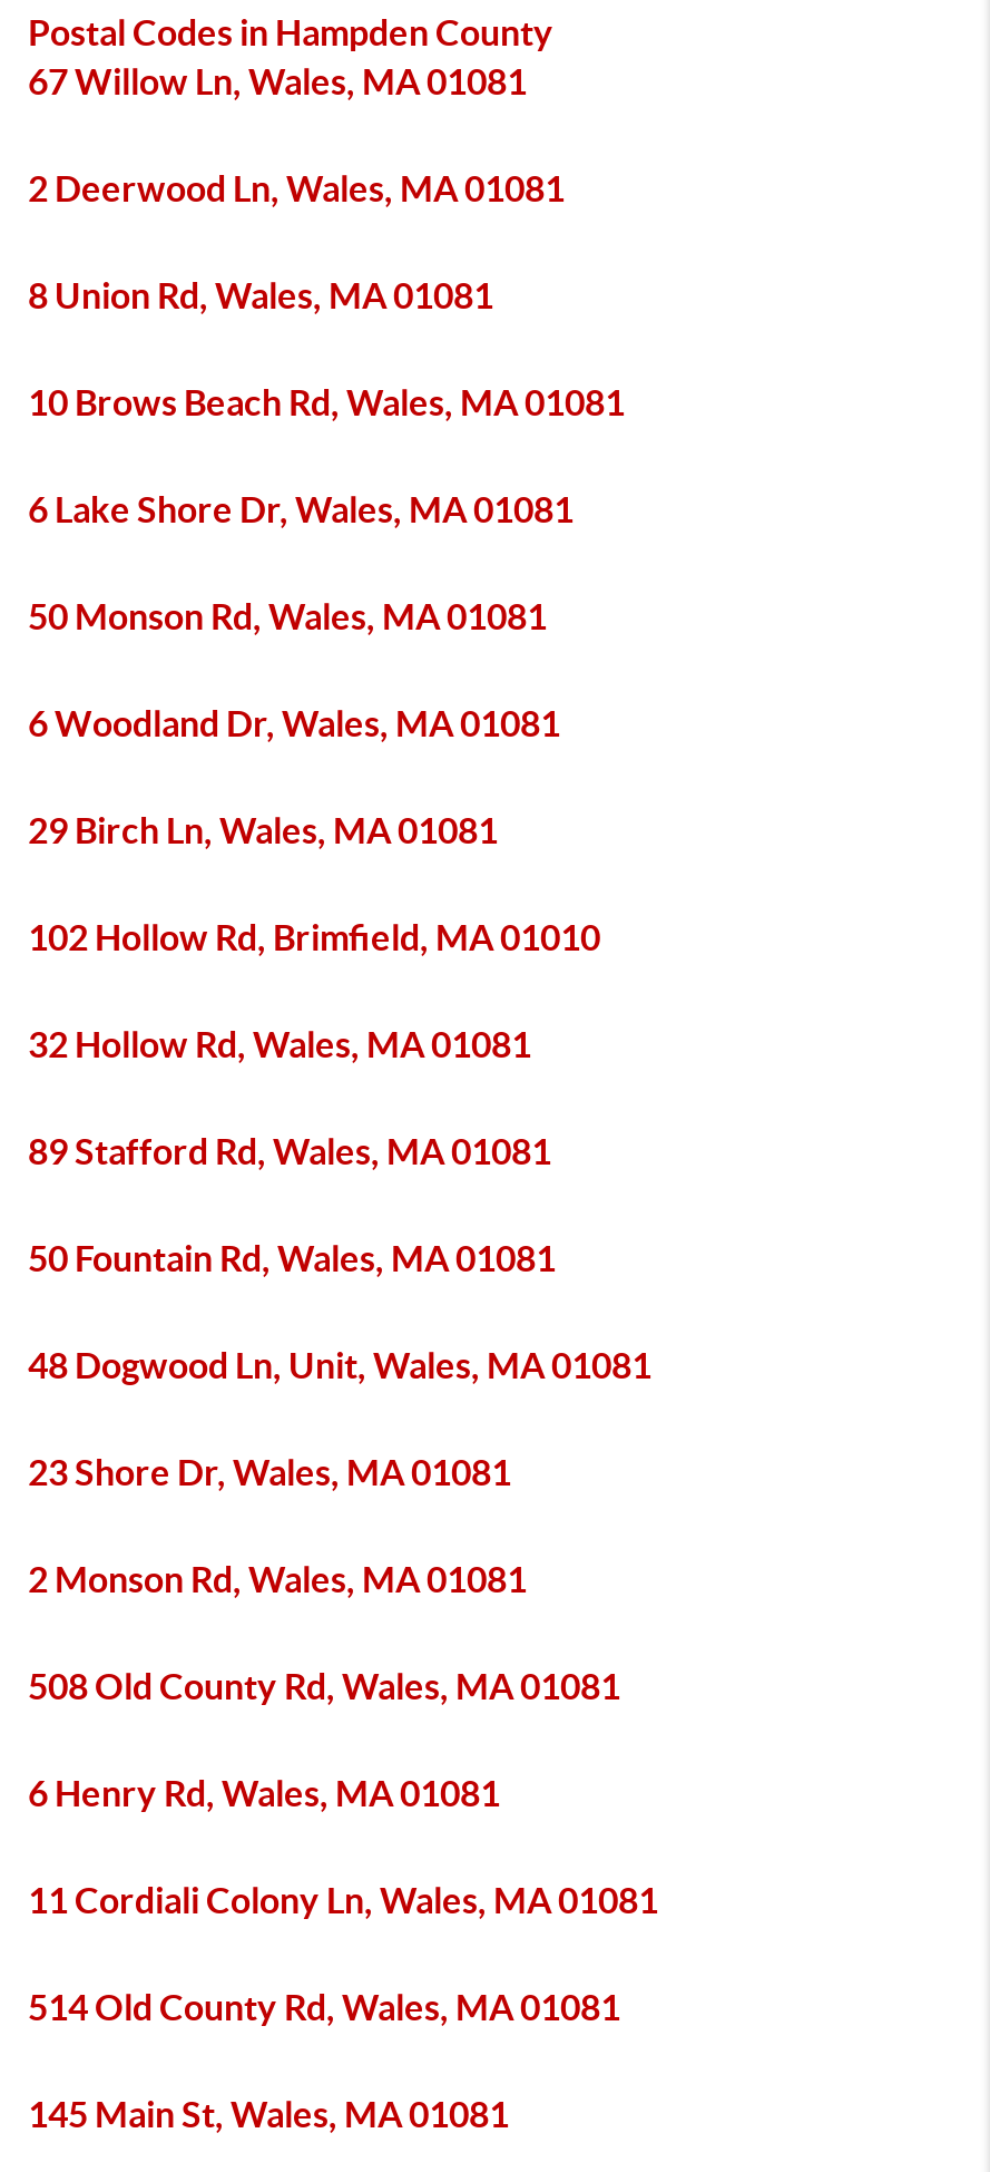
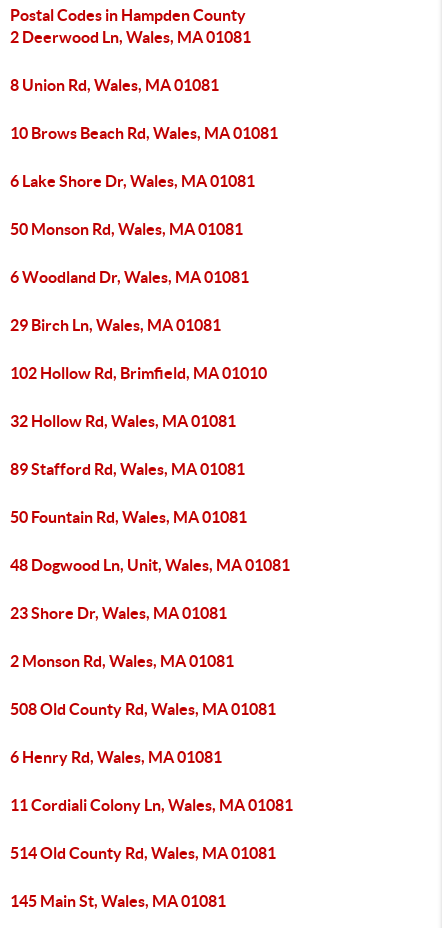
[28,61,527,101] 67 Willow Ln, Wales, MA 01081 -> none

